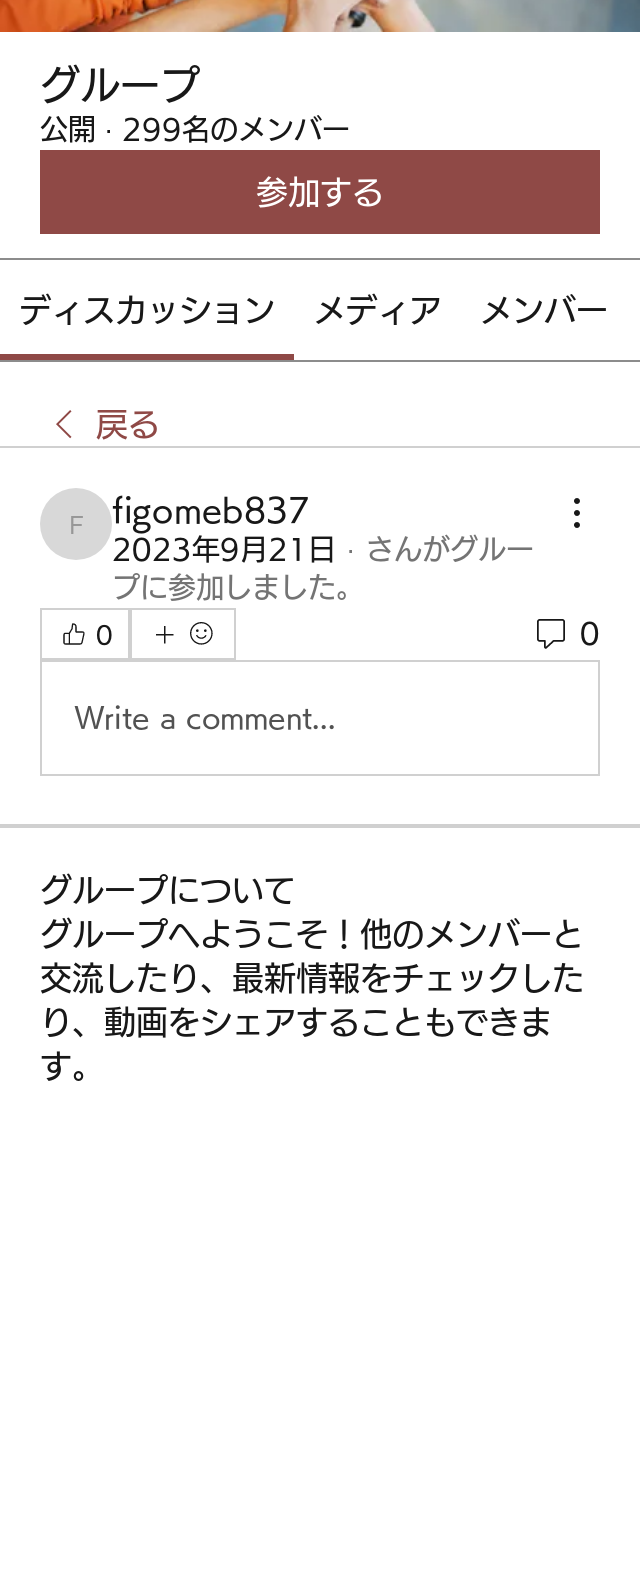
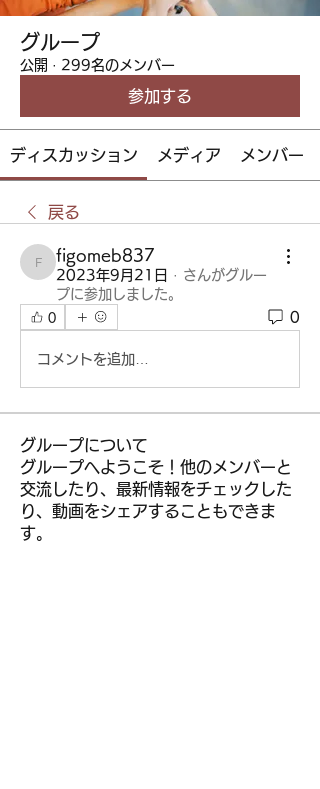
[74,703,336,731] Write a comment... -> [37,351,149,365] コメントを追加…

